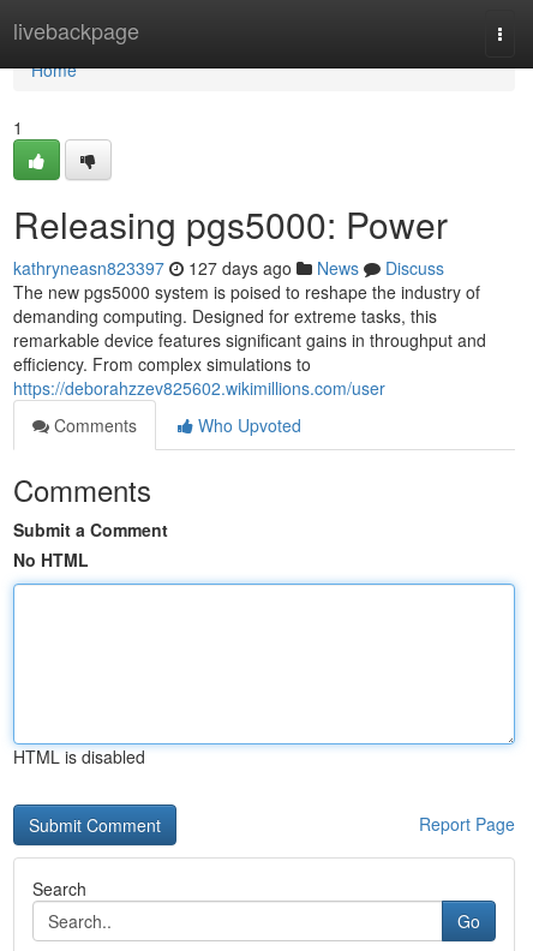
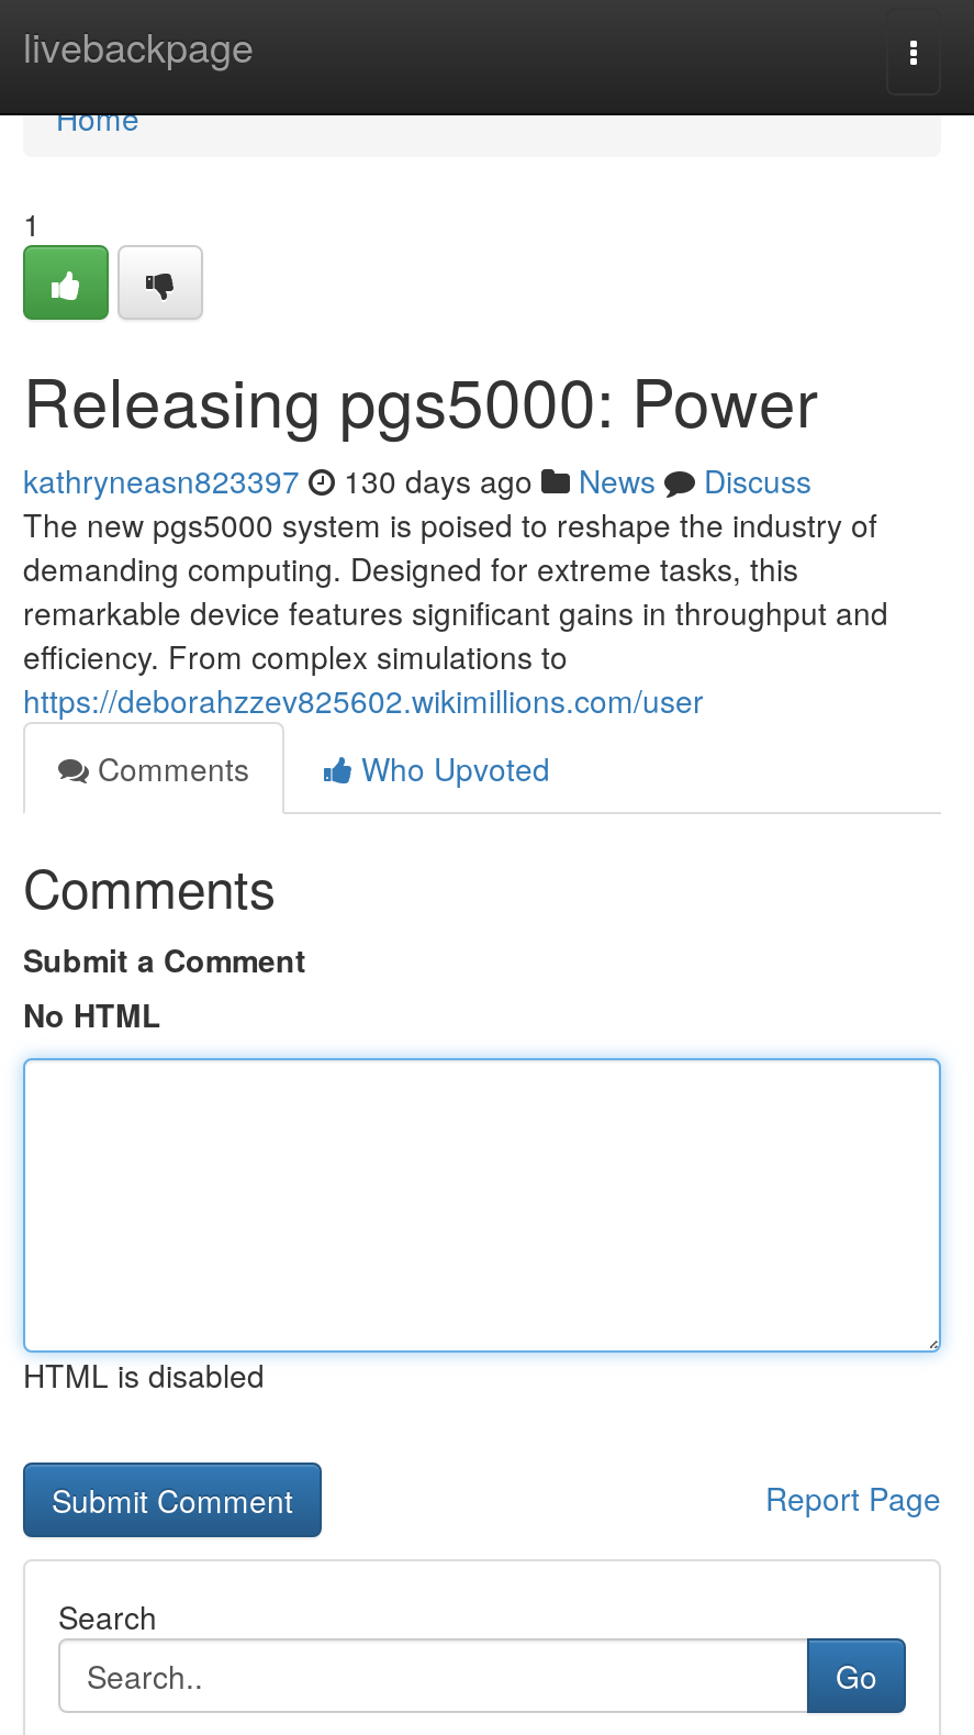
[13,256,444,280] kathryneasn823397 127 days ago News Discuss -> [23,458,811,502] kathryneasn823397 130 days ago News Discuss

